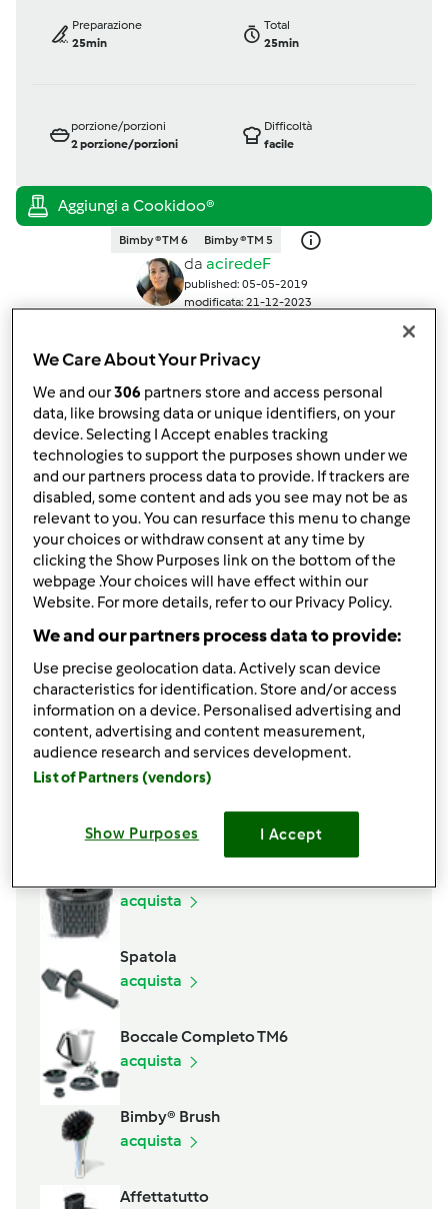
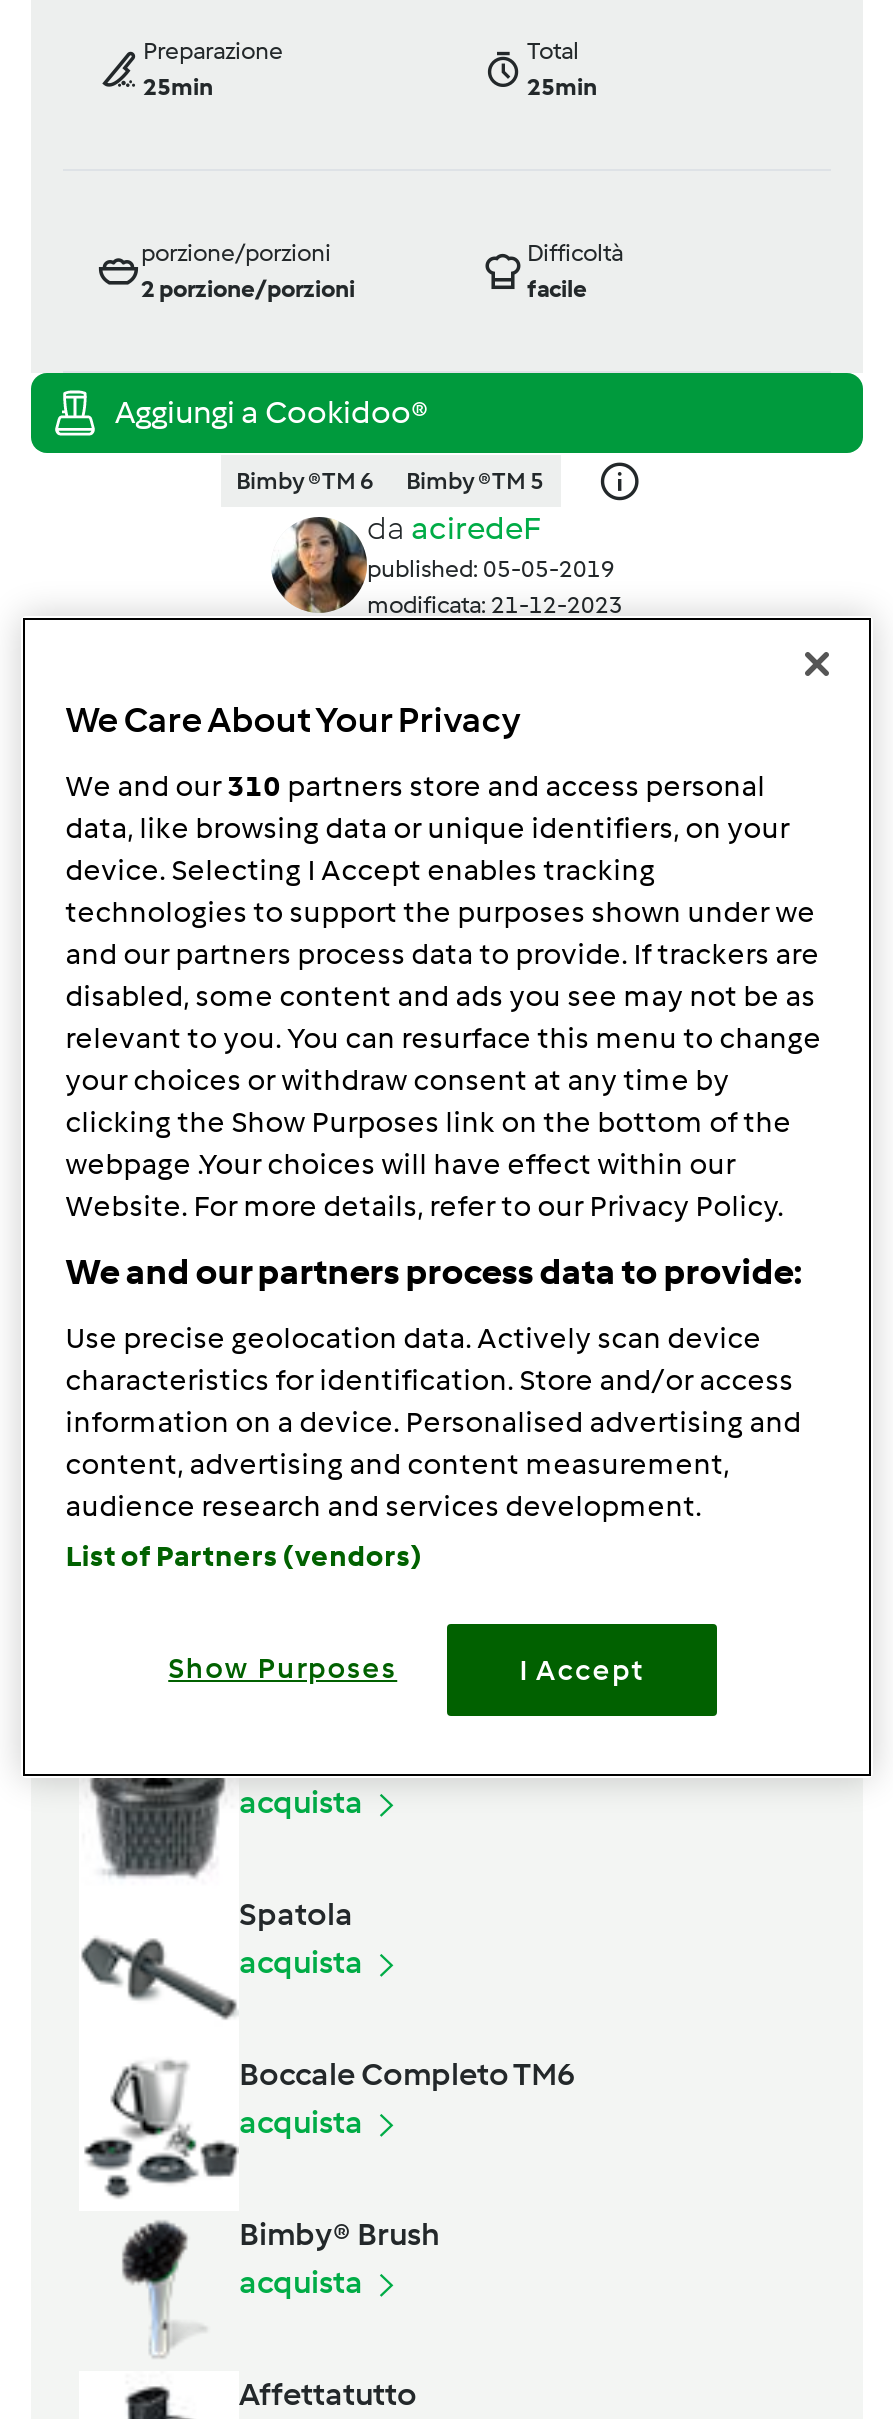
[33,384,383,402] We and our306 partners store and access personal -> [65,769,765,805] We and our310 partners store and access personal

